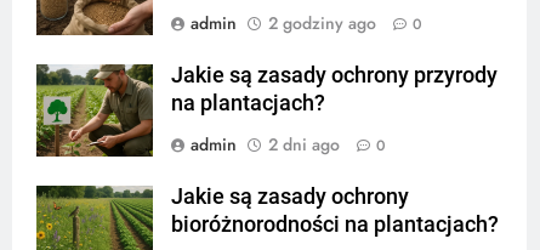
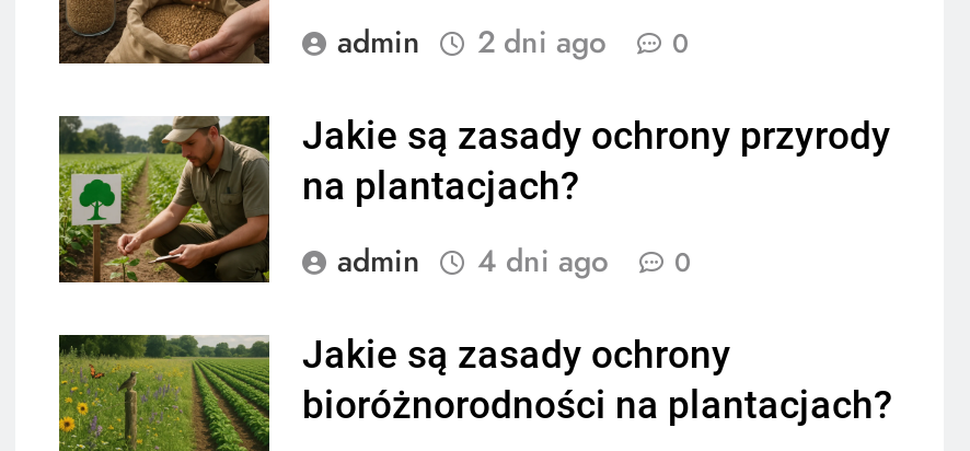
[191,11,422,35] admin 2 godziny ago 0 -> [337,19,690,63] admin 2 dni ago 0
[191,132,386,156] admin 2 dni ago 0 -> [337,238,692,282] admin 4 dni ago 0

